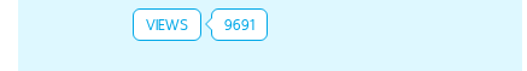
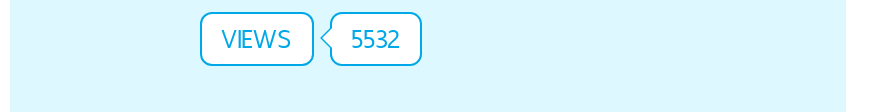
[146,10,254,37] VIEWS 9691 -> [221,15,399,59] VIEWS 5532

